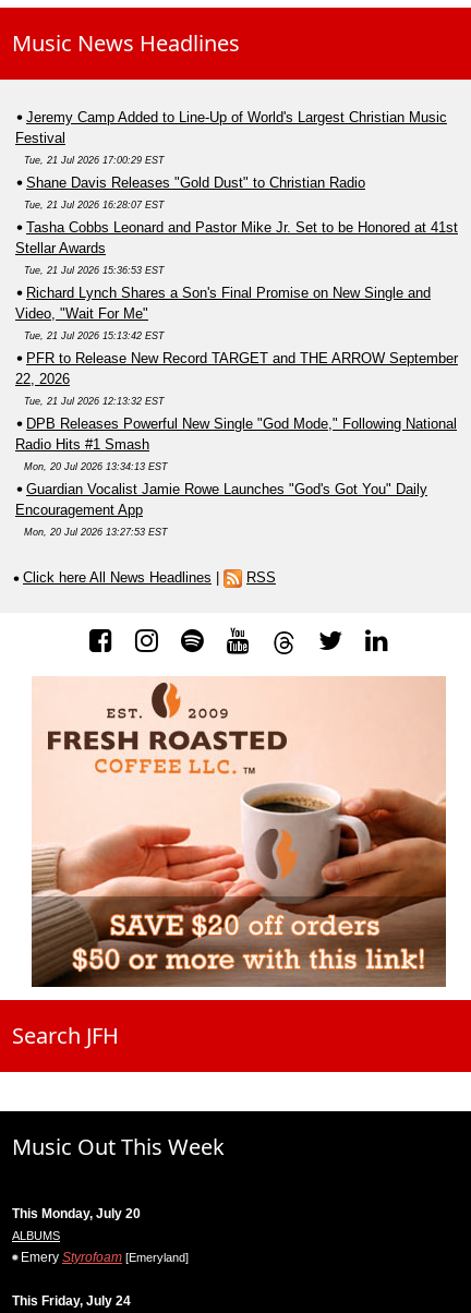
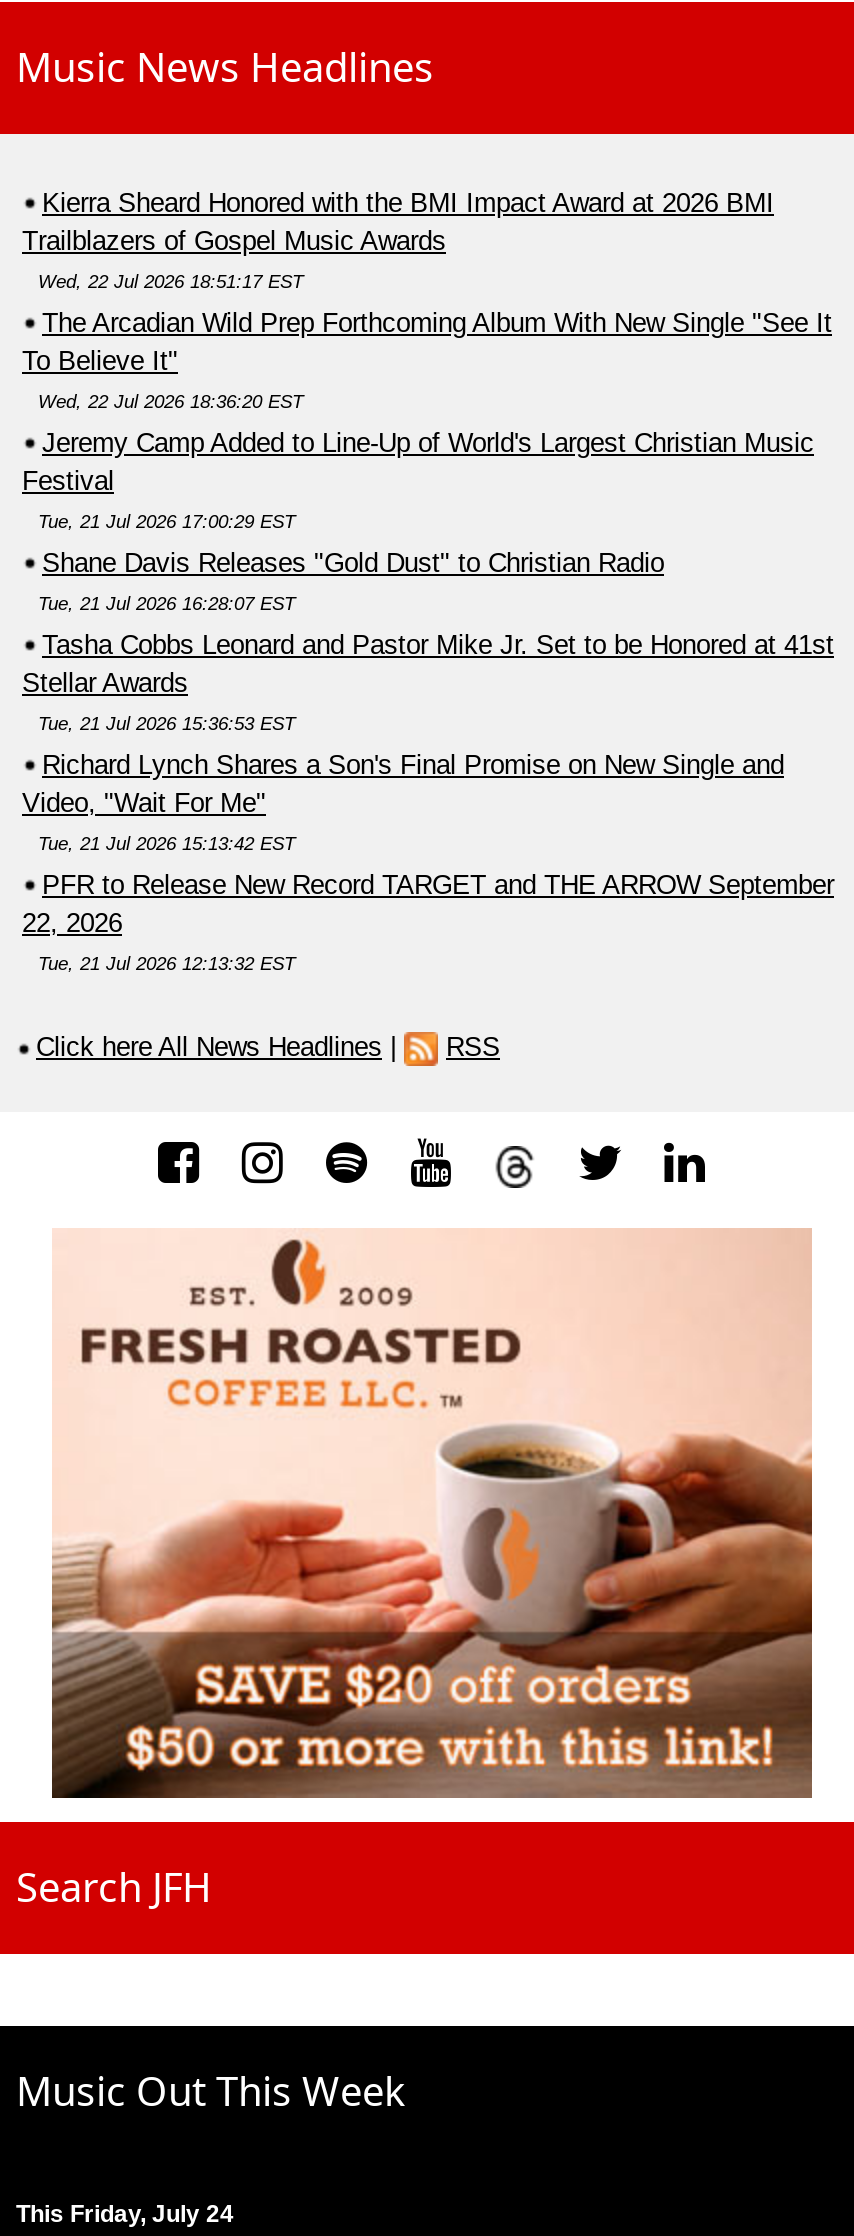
none -> [22,189,832,413] Kierra Sheard Honored with the BMI Impact Award at 2026 BMI | Trailblazers of Gospel Music Awards | Wed, 22 Jul 2026 18:51:17 EST | The Arcadian Wild Prep Forthcoming Album With New Single "See It | To Believe It" | Wed, 22 Jul 2026 18:36:20 EST
moved [15,109,458,407] -> [22,429,834,975]: Jeremy Camp Added to Line-Up of World's Largest Christian Music | Festival | Tue, 21 Jul 2026 17:00:29 EST | ... | 22, 2026 | Tue, 21 Jul 2026 12:13:32 EST
[15,416,457,538] DPB Releases Powerful New Single "God Mode," Following National | Radio Hits #1 Smash | Mon, 20 Jul 2026 13:34:13 EST | Guardian Vocalist Jamie Rowe Launches "God's Got You" Daily | Encouragement App | Mon, 20 Jul 2026 13:27:53 EST -> none
[12,1206,189,1265] This Monday, July 20 | ALBUMS | Emery Styrofoam [Emeryland] -> none

